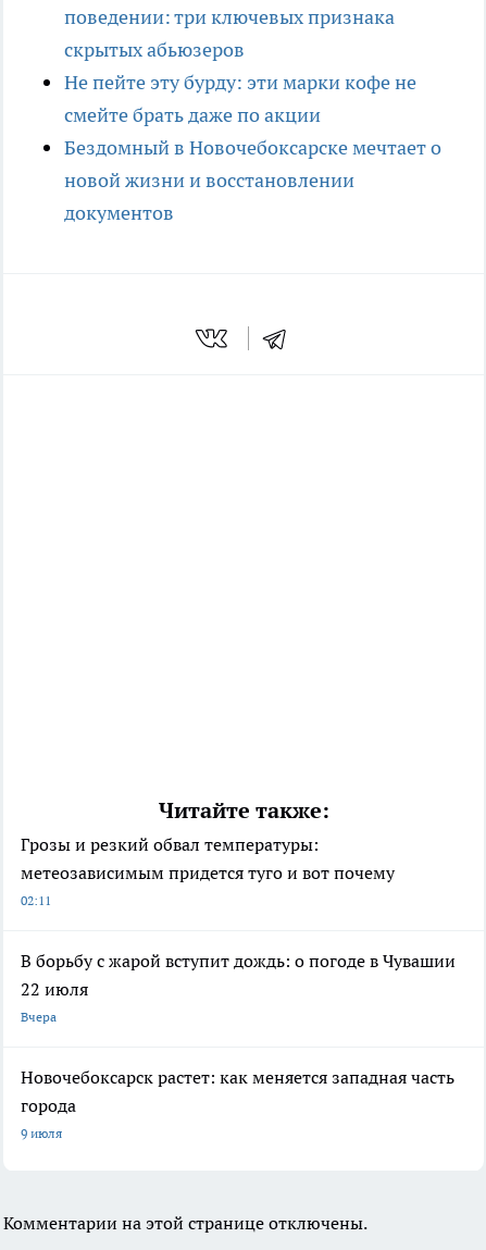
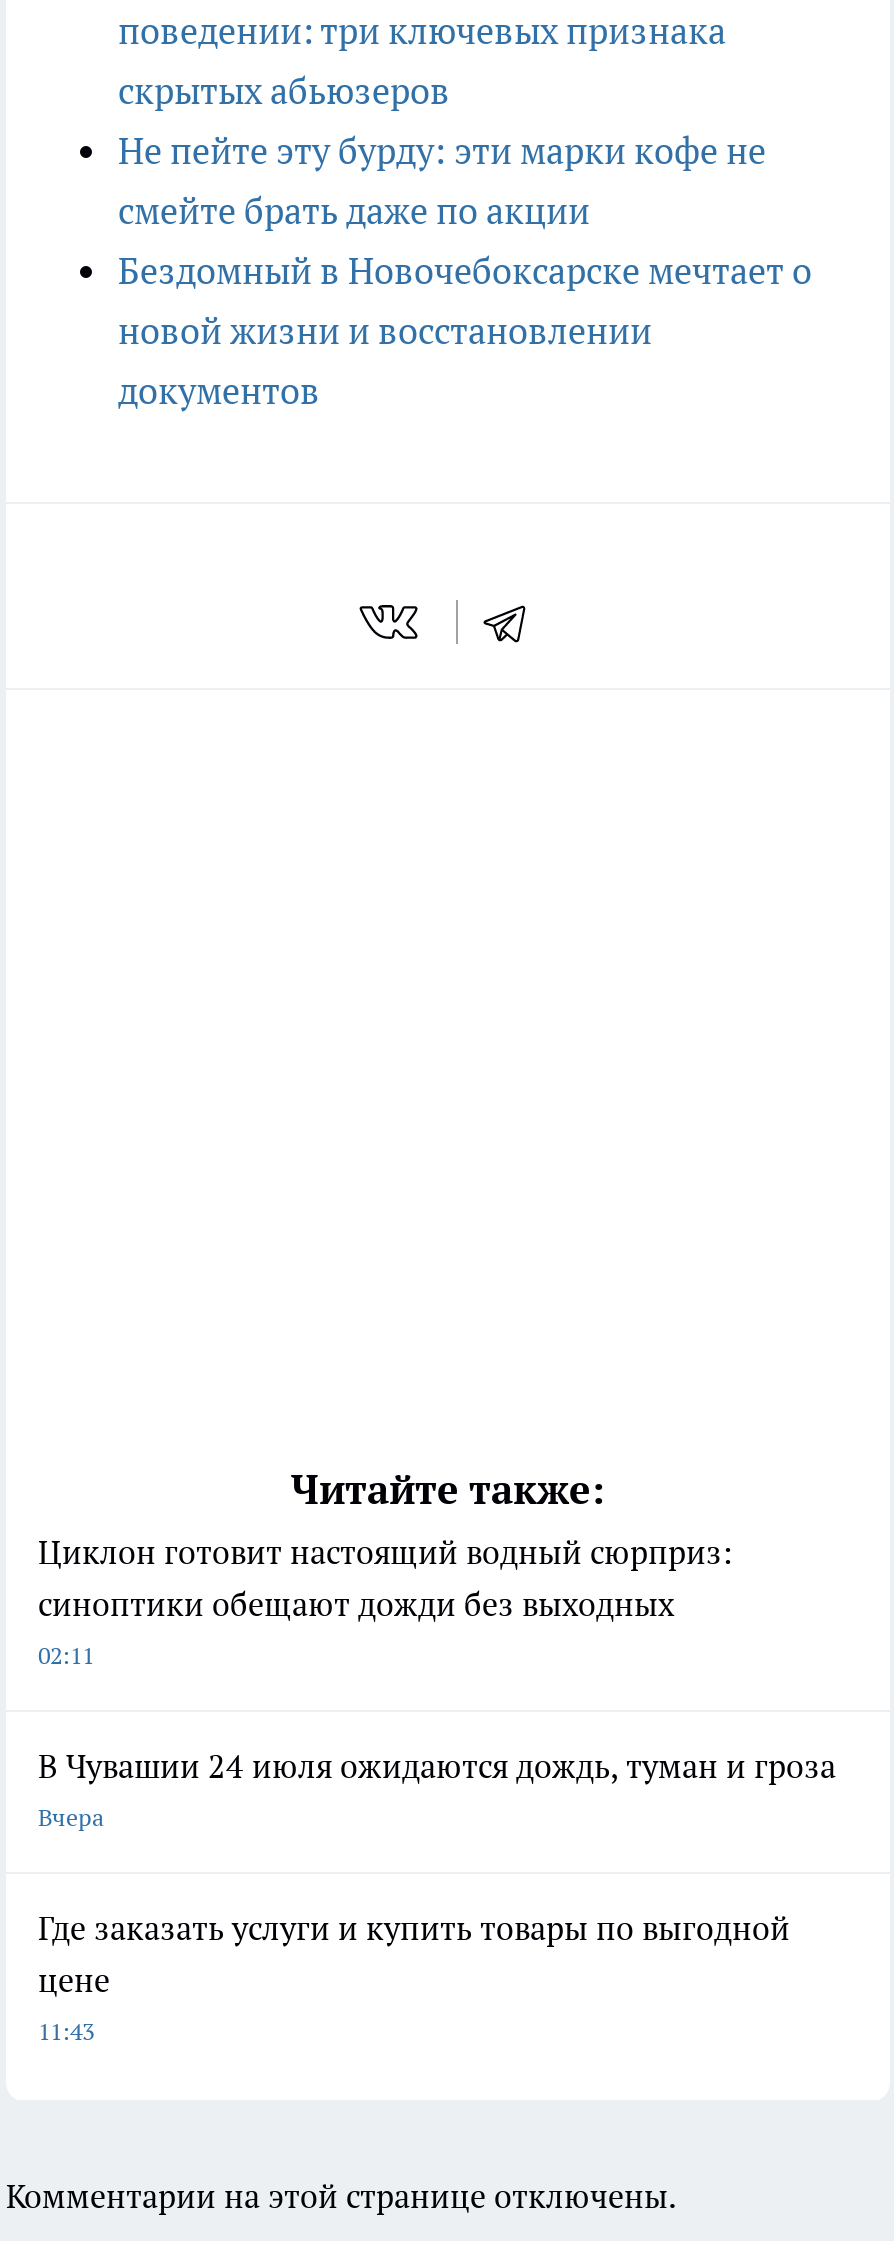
[21,833,395,883] Грозы и резкий обвал температуры: | метеозависимым придется туго и вот почему -> [38,1531,732,1623] Циклон готовит настоящий водный сюрприз: | синоптики обещают дожди без выходных
[21,949,456,999] В борьбу с жарой вступит дождь: о погоде в Чувашии | 22 июля -> [38,1745,836,1785] В Чувашии 24 июля ожидаются дождь, туман и гроза
[21,1066,454,1141] Новочебоксарск растет: как меняется западная часть | города | 9 июля -> [38,1907,790,2045] Где заказать услуги и купить товары по выгодной | цене | 11:43

